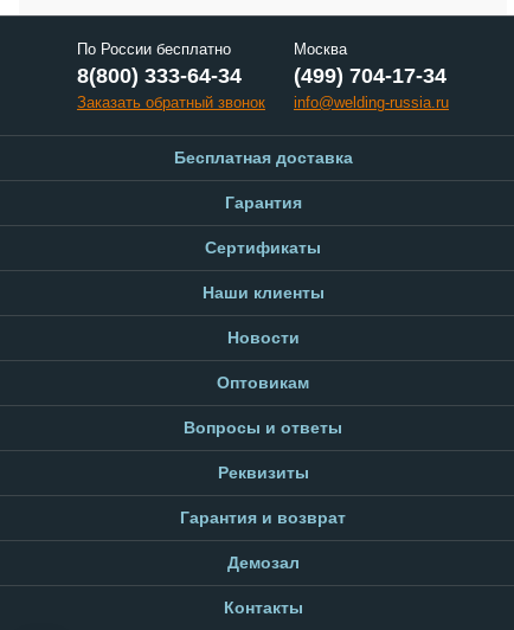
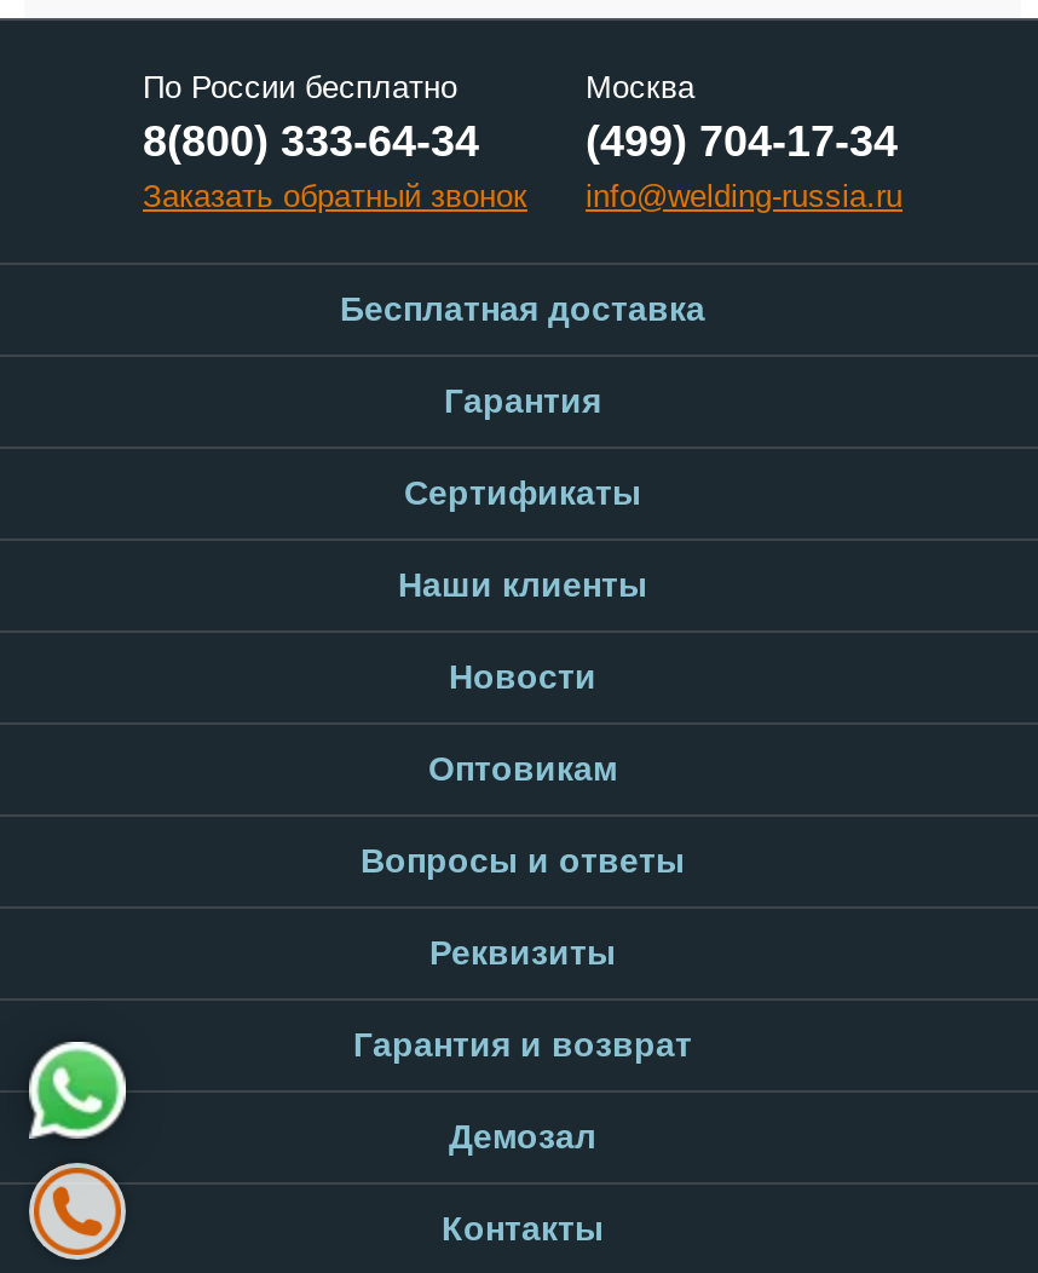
none -> [27,1039,128,1141] [image]
none -> [27,1160,128,1262] [image]

